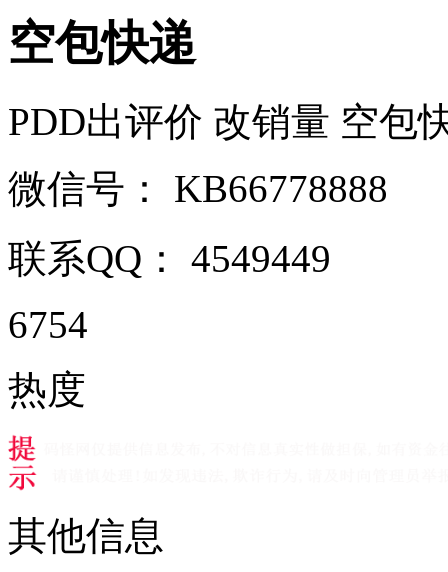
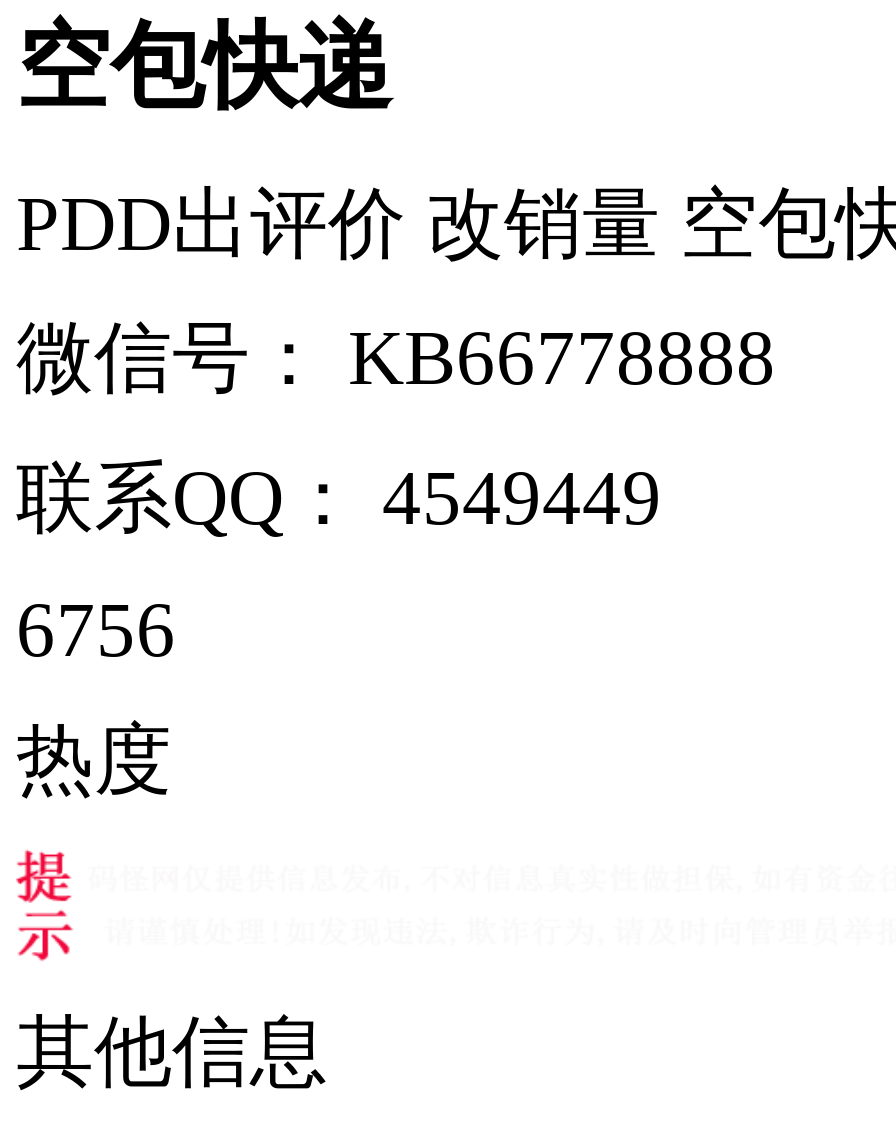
[8,303,88,346] 6754 -> [16,586,176,672] 6756

